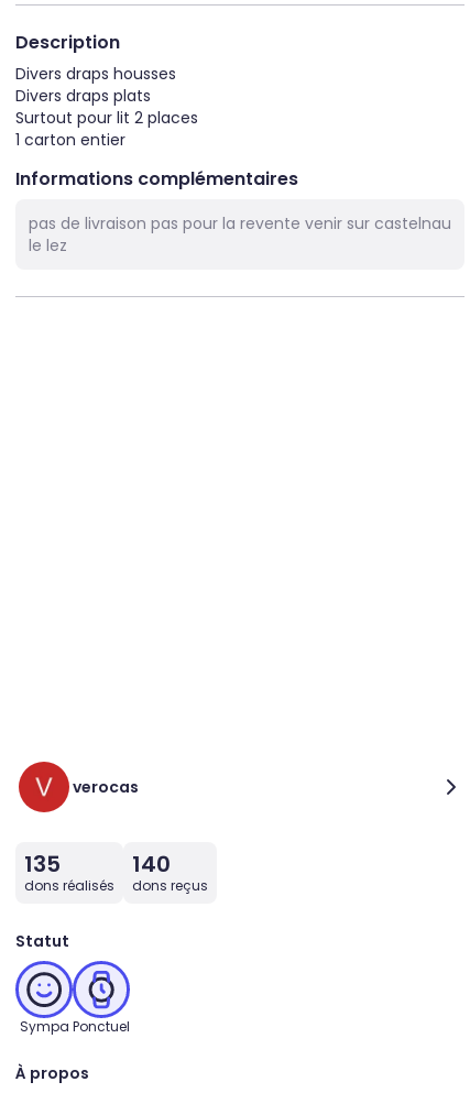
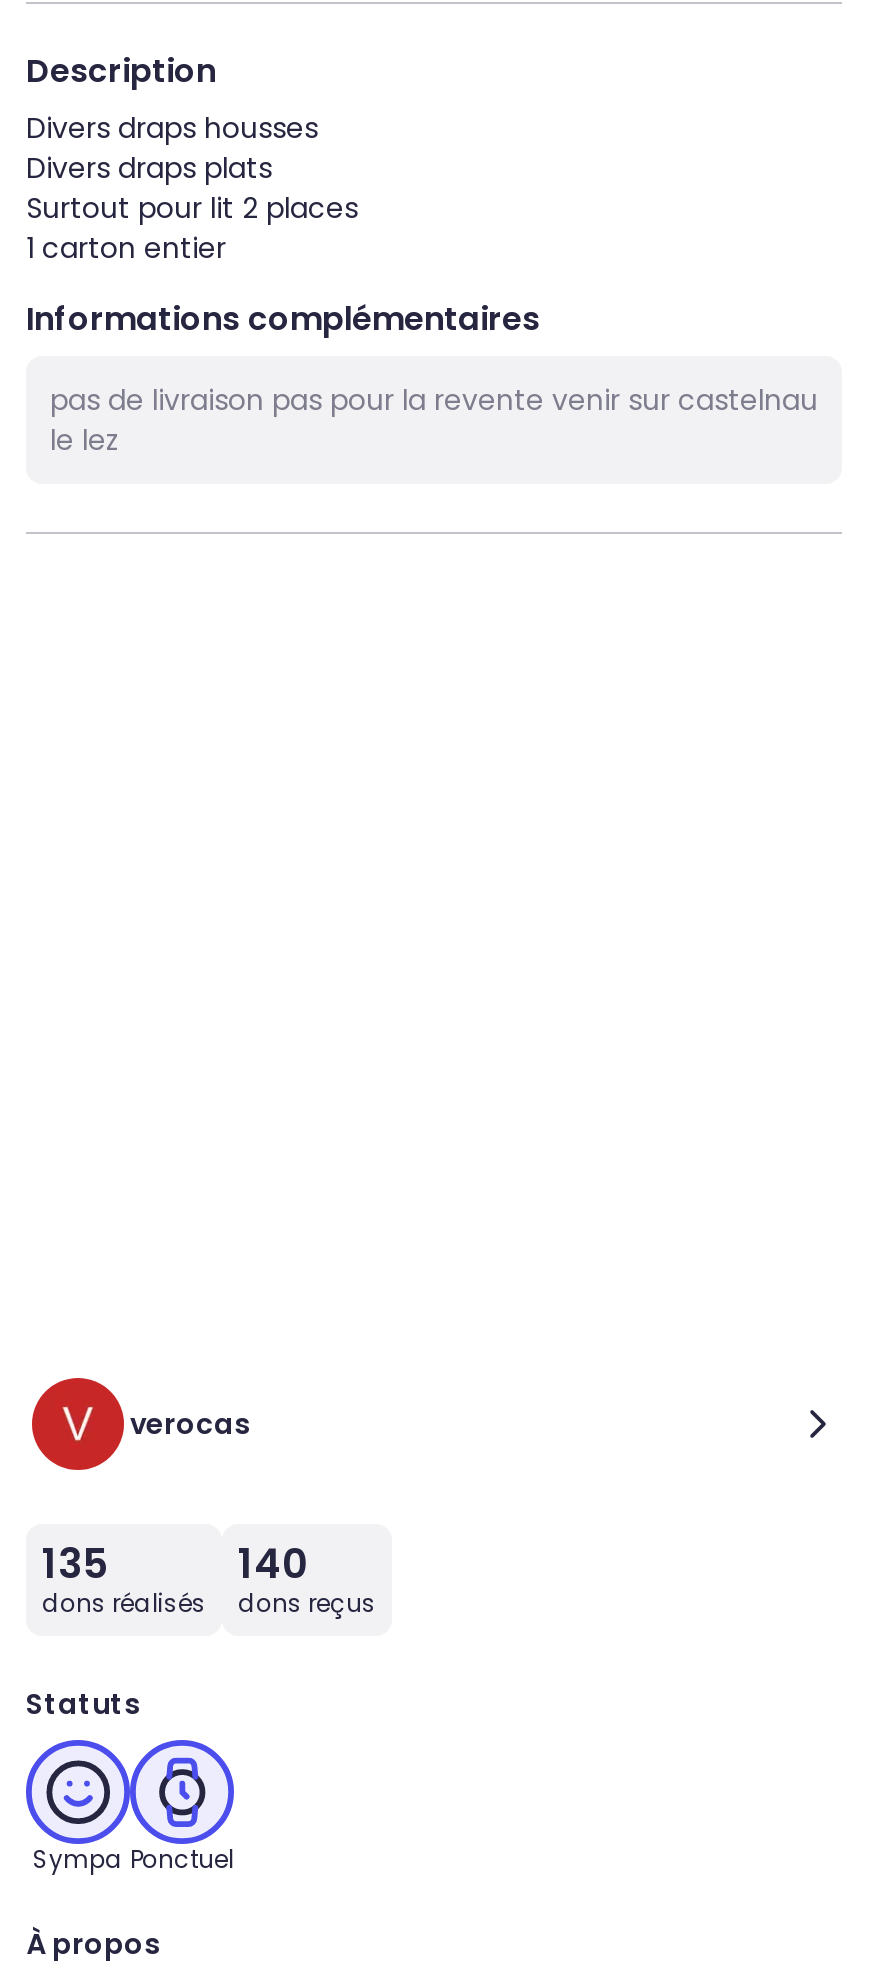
[15,930,69,952] Statut -> [26,1684,140,1724] Statuts

